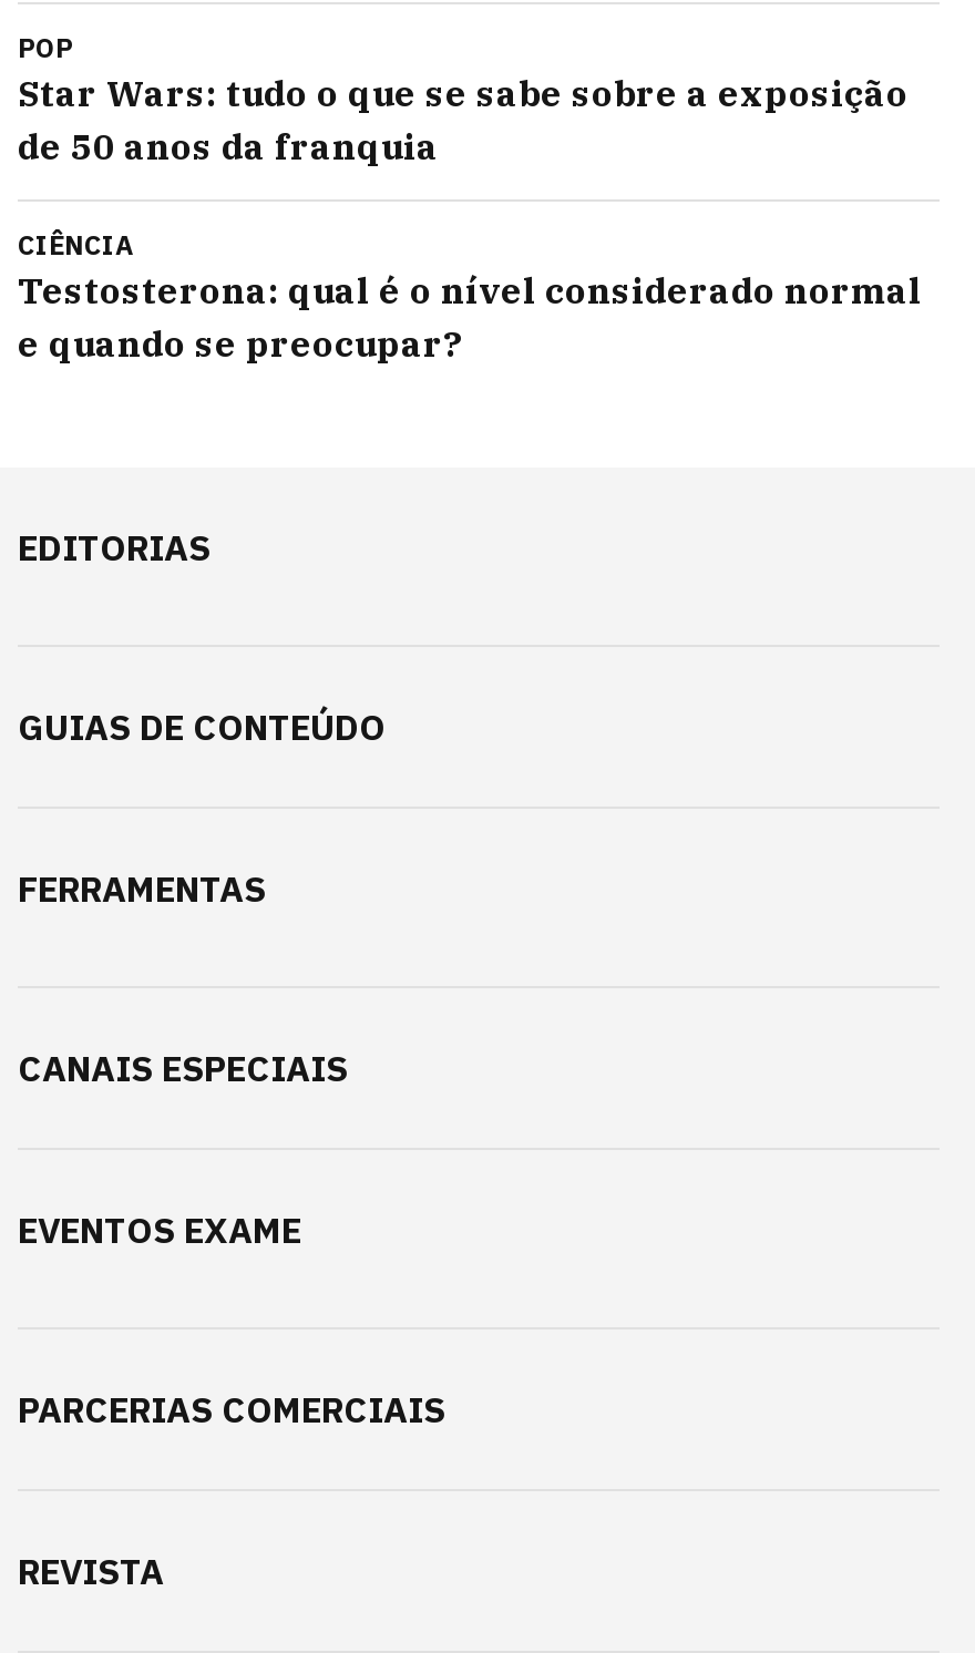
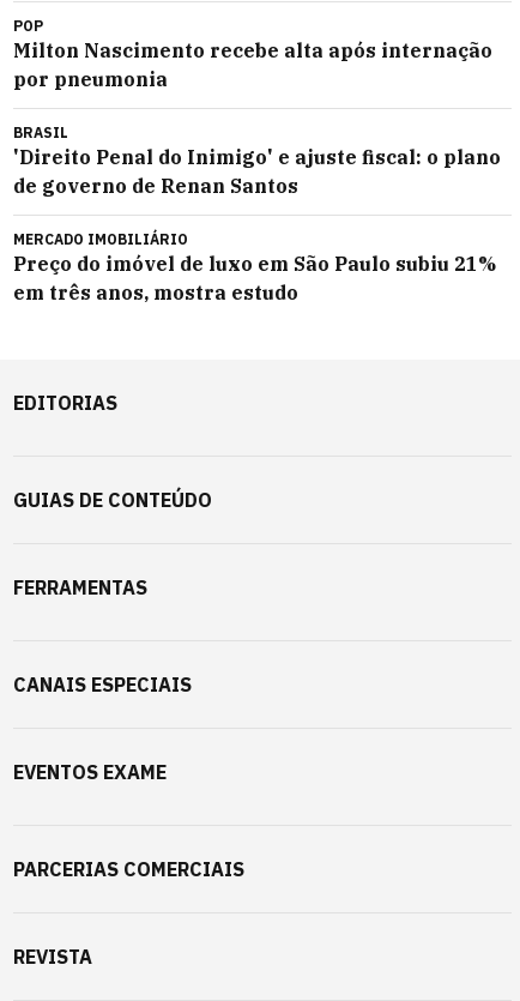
[18,71,922,366] Star Wars: tudo o que se sabe sobre a exposição | de 50 anos da franquia | CIÊNCIA | Testosterona: qual é o nível considerado normal | e quando se preocupar? -> [13,38,501,304] Milton Nascimento recebe alta após internação | por pneumonia | BRASIL | 'Direito Penal do Inimigo' e ajuste fiscal: o plano | de governo de Renan Santos | MERCADO IMOBILIÁRIO | Preço do imóvel de luxo em São Paulo subiu 21% | em três anos, mostra estudo

